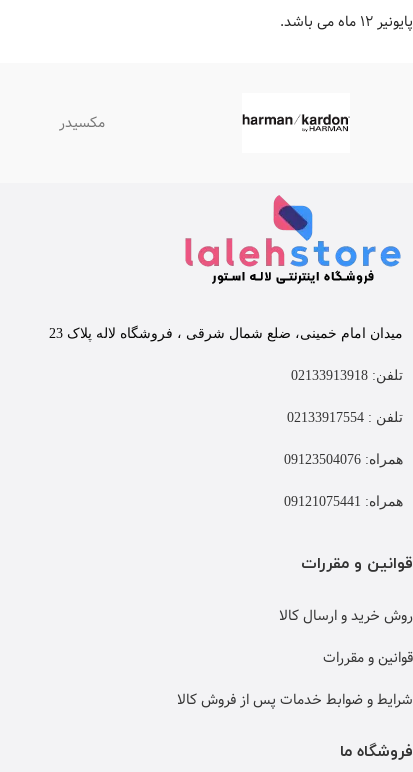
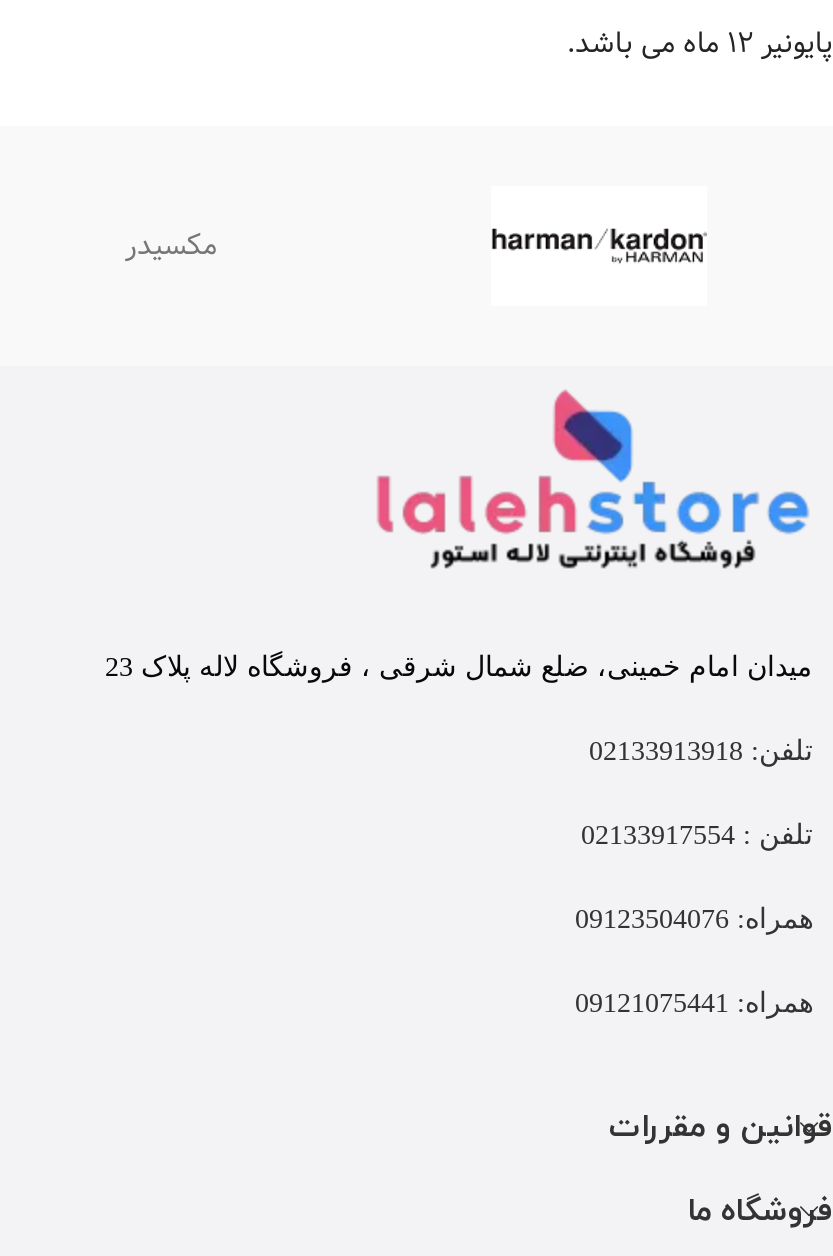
[177,604,413,712] روش خرید و ارسال کالا | قوانین و مقررات | شرایط و ضوابط خدمات پس از فروش کالا -> none

